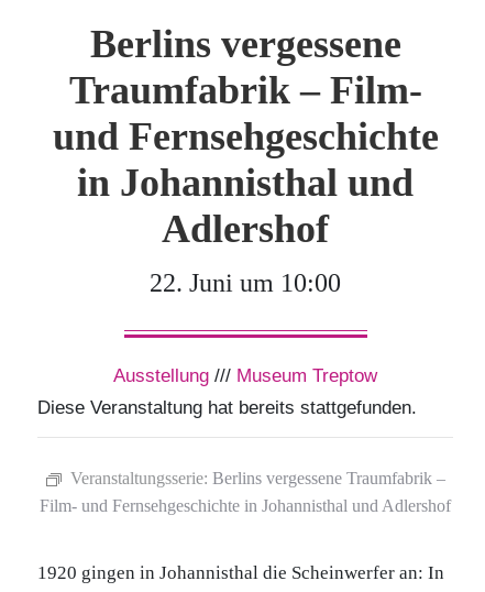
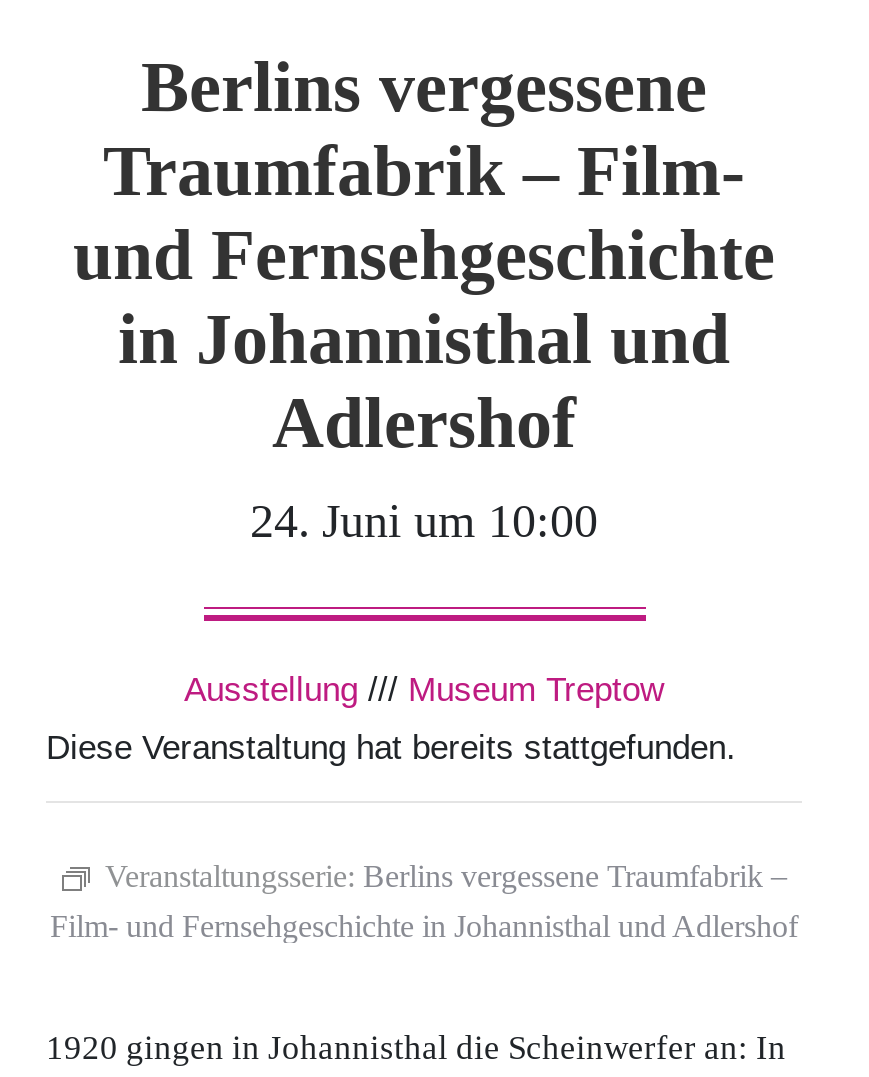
[150,268,341,297] 22. Juni um 10:00 -> [250,495,598,547] 24. Juni um 10:00

